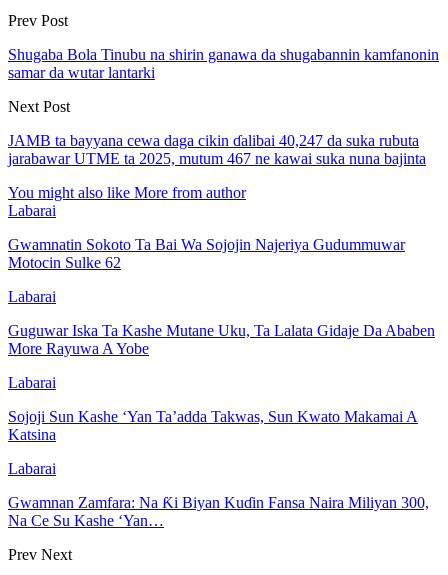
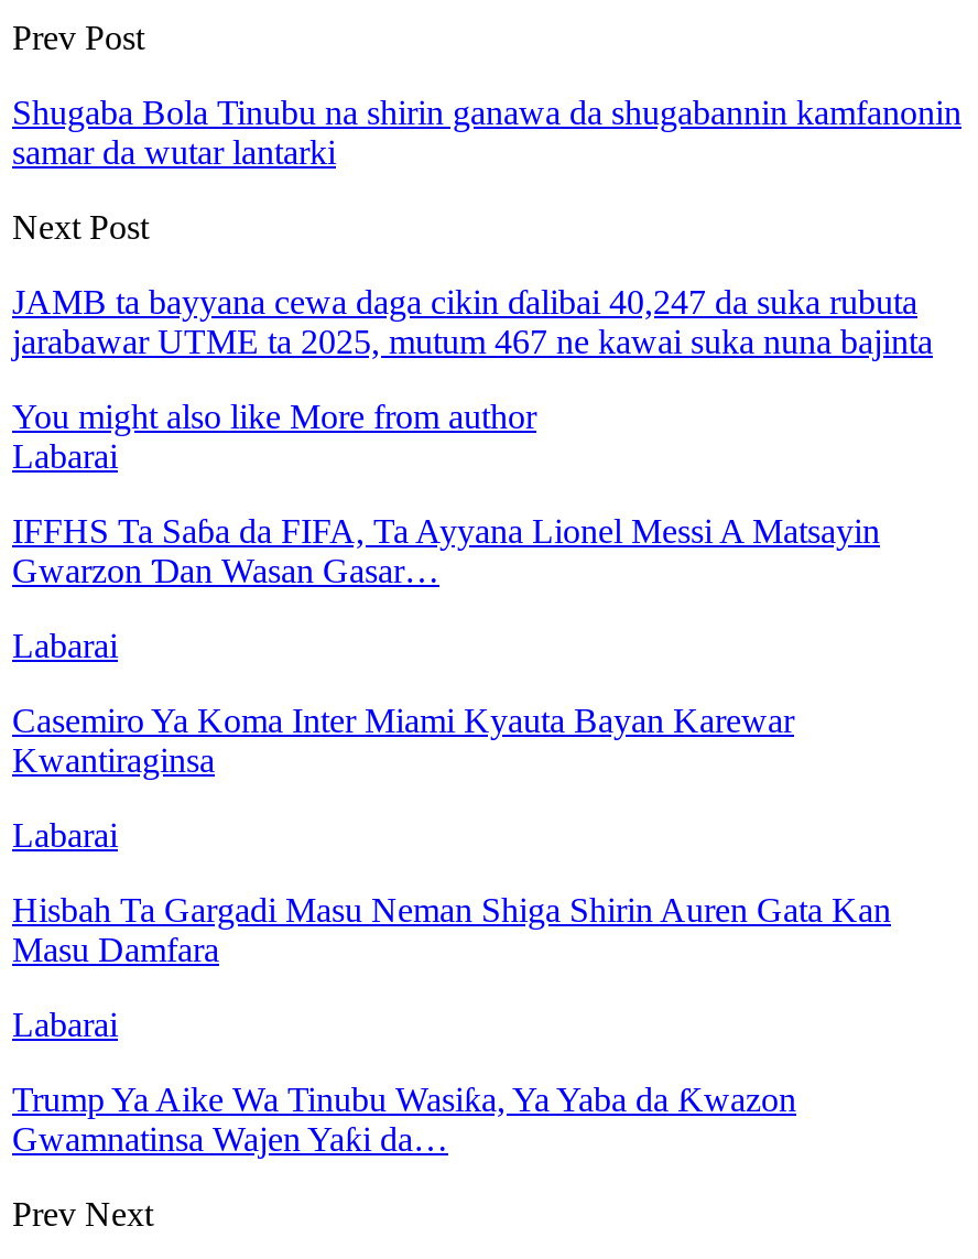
[8,236,405,271] Gwamnatin Sokoto Ta Bai Wa Sojojin Najeriya Gudummuwar | Motocin Sulke 62 -> [12,512,880,589] IFFHS Ta Saɓa da FIFA, Ta Ayyana Lionel Messi A Matsayin | Gwarzon Ɗan Wasan Gasar…
[8,322,435,357] Guguwar Iska Ta Kashe Mutane Uku, Ta Lalata Gidaje Da Ababen | More Rayuwa A Yobe -> [12,701,794,779] Casemiro Ya Koma Inter Miami Kyauta Bayan Karewar | Kwantiraginsa
[8,408,418,443] Sojoji Sun Kashe ‘Yan Ta’adda Takwas, Sun Kwato Makamai A | Katsina -> [12,891,891,968] Hisbah Ta Gargadi Masu Neman Shiga Shirin Auren Gata Kan | Masu Damfara
[8,494,429,529] Gwamnan Zamfara: Na Ƙi Biyan Kuɗin Fansa Naira Miliyan 300, | Na Ce Su Kashe ‘Yan… -> [12,1080,796,1157] Trump Ya Aike Wa Tinubu Wasiƙa, Ya Yaba da Ƙwazon | Gwamnatinsa Wajen Yaƙi da…

